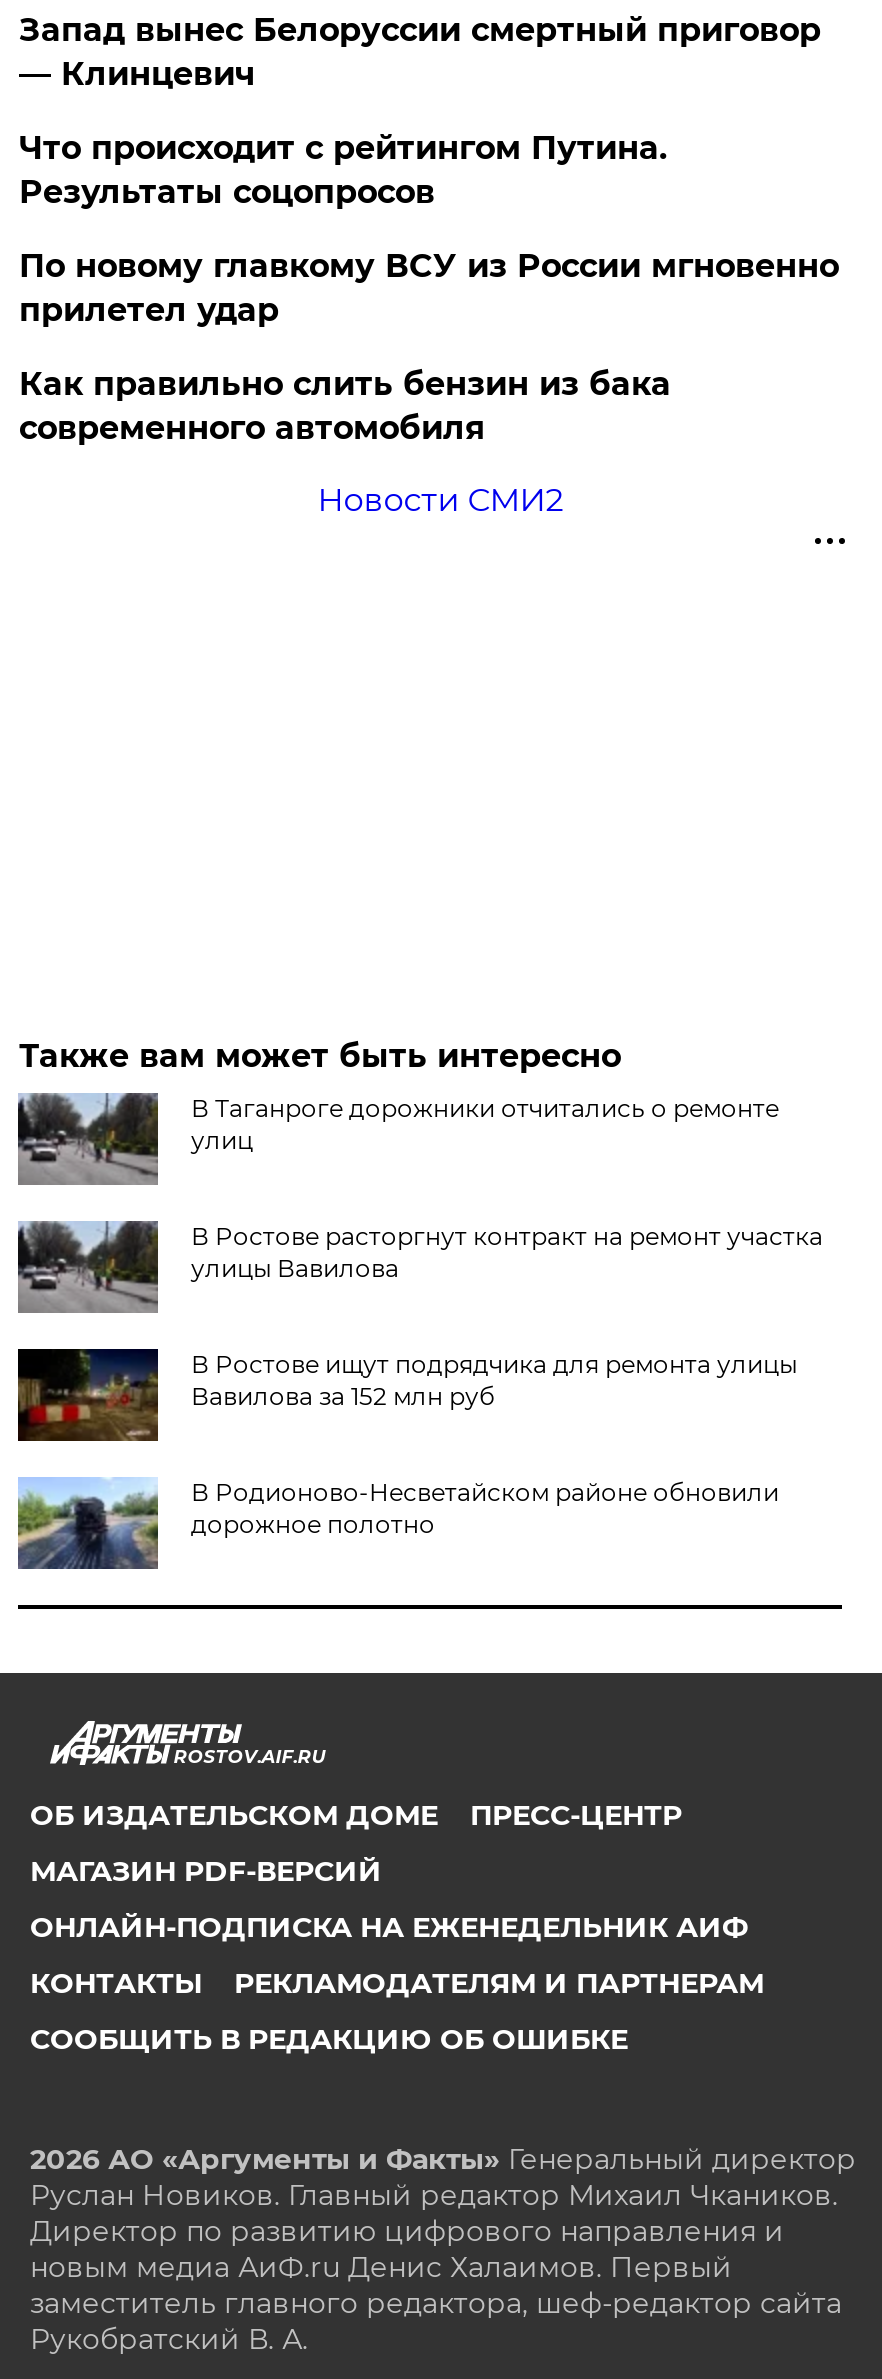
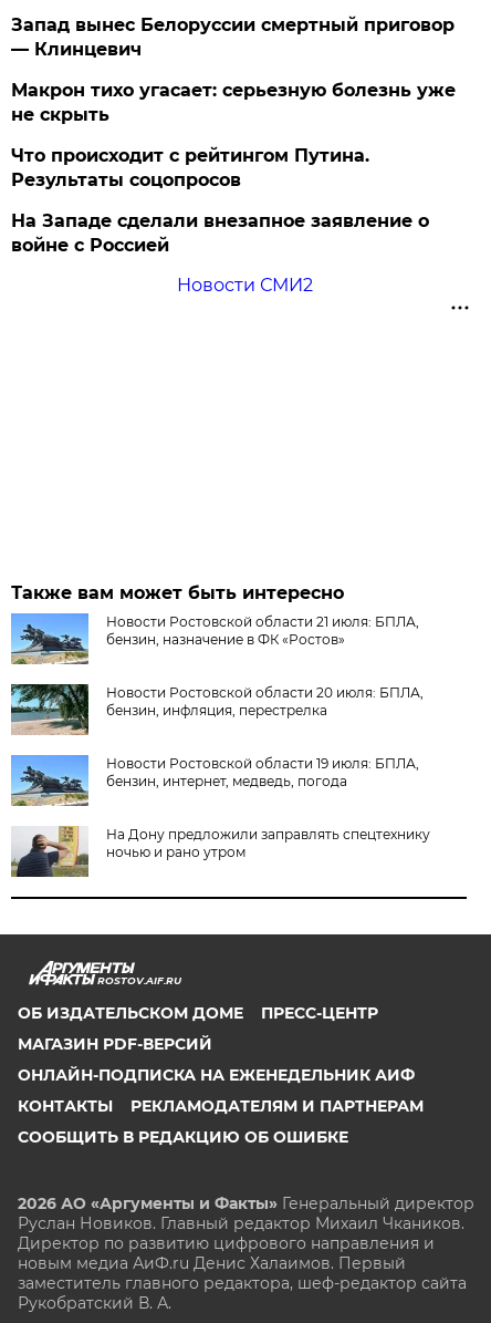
none -> [12,80,456,125] Макрон тихо угасает: серьезную болезнь уже | не скрыть
moved [19,129,667,211] -> [12,145,370,190]: Что происходит с рейтингом Путина. | Результаты соцопросов
[19,247,839,447] По новому главкому ВСУ из России мгновенно | прилетел удар | Как правильно слить бензин из бака | современного автомобиля -> [12,210,430,256] На Западе сделали внезапное заявление о | войне с Россией
[16,1091,779,1185] [image] | В Таганроге дорожники отчитались о ремонте | улиц -> [10,612,420,664] [image] | Новости Ростовской области 21 июля: БПЛА, | бензин, назначение в ФК «Ростов»
[16,1219,823,1313] [image] | В Ростове расторгнут контракт на ремонт участка | улицы Вавилова -> [10,683,424,735] [image] | Новости Ростовской области 20 июля: БПЛА, | бензин, инфляция, перестрелка
[16,1347,797,1443] [image] | В Ростове ищут подрядчика для ремонта улицы | Вавилова за 152 млн руб -> [10,754,420,807] [image] | Новости Ростовской области 19 июля: БПЛА, | бензин, интернет, медведь, погода
[16,1477,779,1571] [image] | В Родионово‑Несветайском районе обновили | дорожное полотно -> [10,825,431,878] [image] | На Дону предложили заправлять спецтехнику | ночью и рано утром

